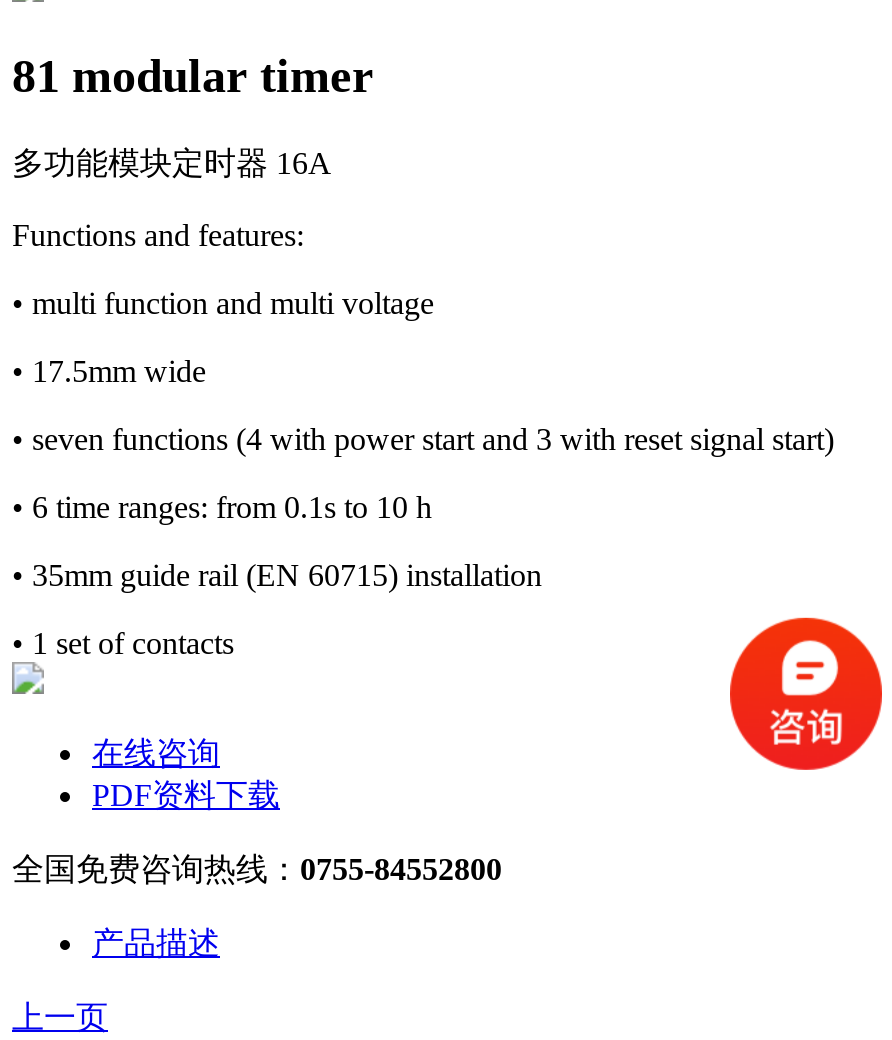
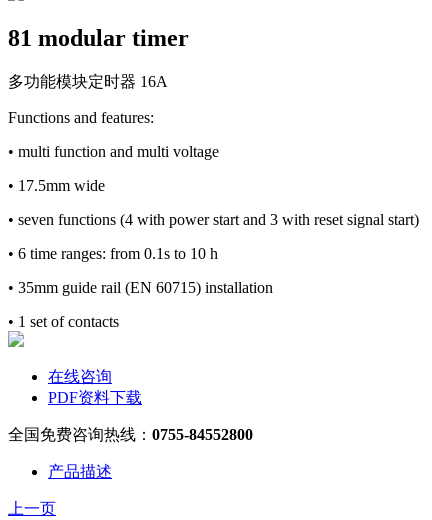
[728,616,884,772] [image] -> none

